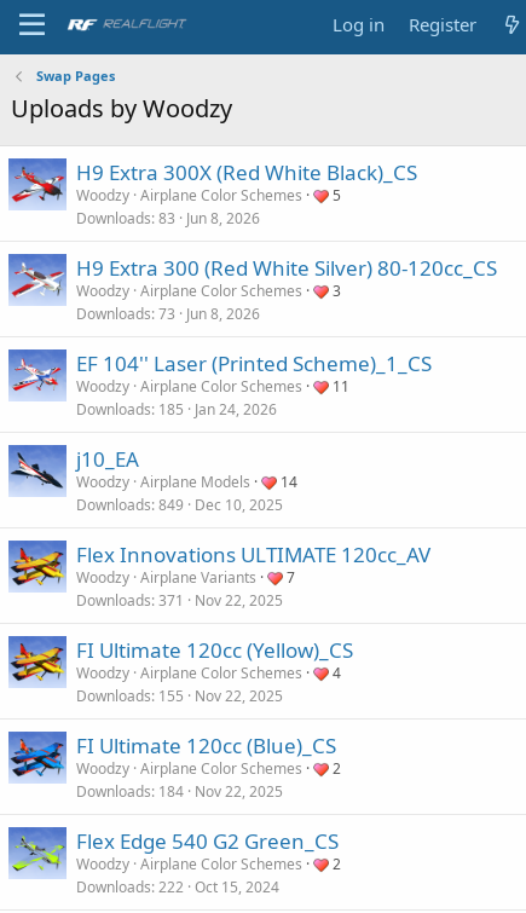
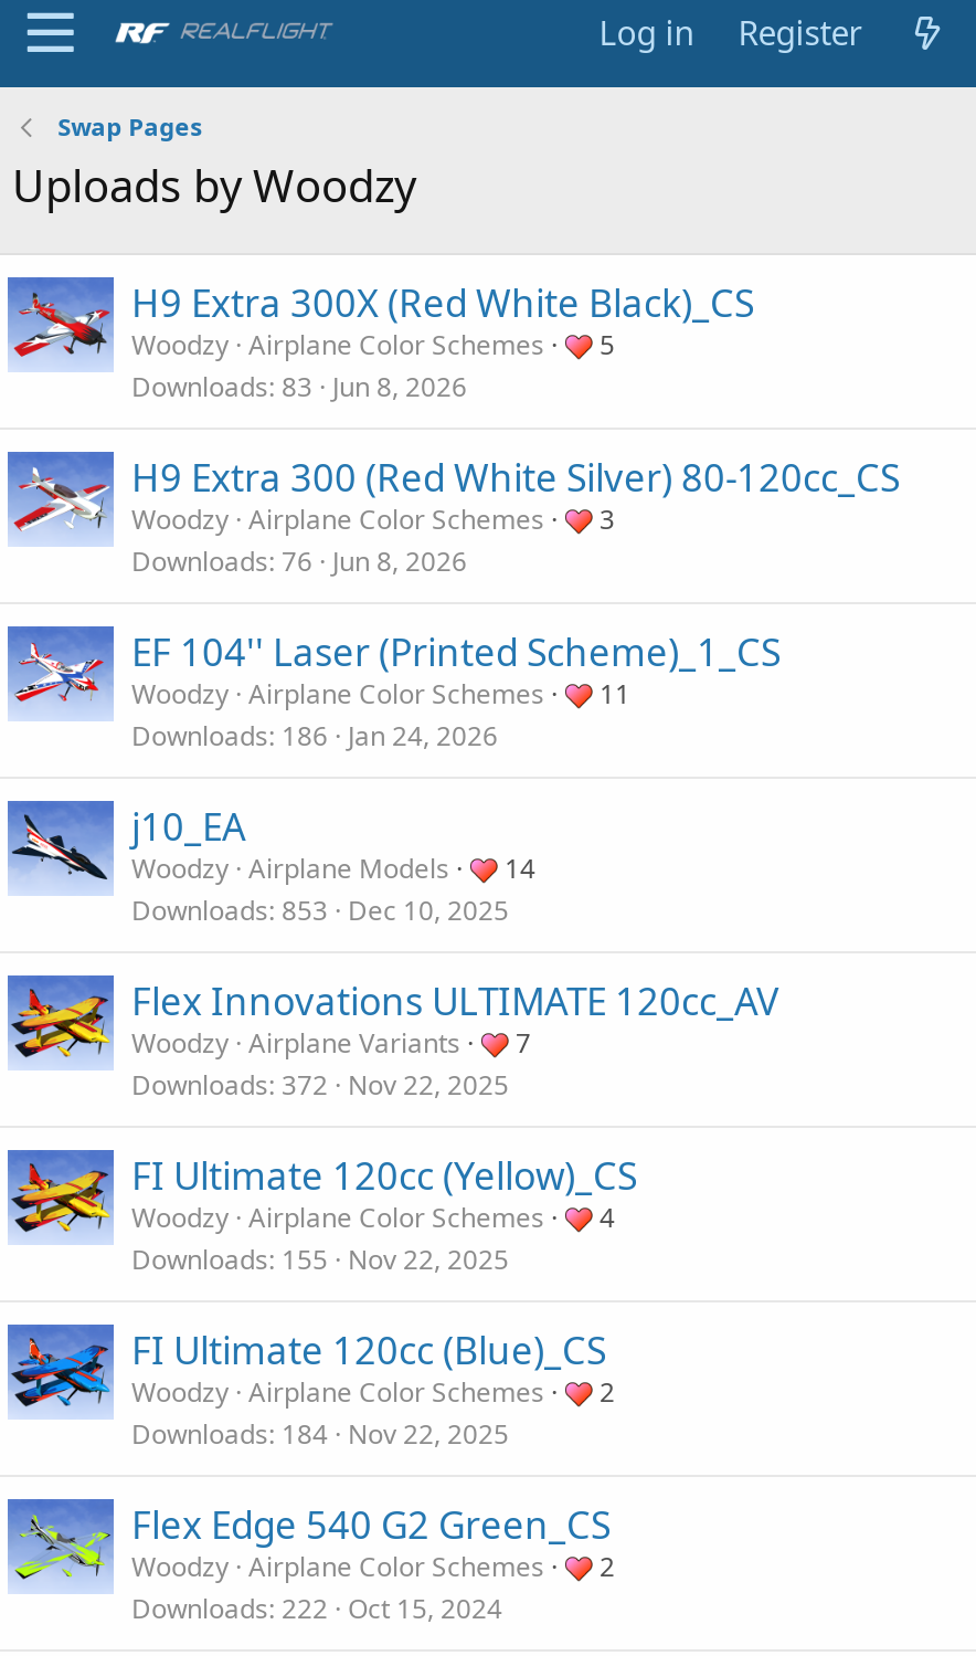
[76,304,260,324] Downloads 73 Jun 8, 2026 -> [131,542,467,580] Downloads 76 Jun 8, 2026
[76,399,277,420] Downloads 185 Jan 24, 2026 -> [131,717,498,755] Downloads 186 Jan 24, 2026
[76,495,283,515] Downloads 849 Dec 10, 2025 -> [131,892,509,929] Downloads 853 Dec 10, 2025
[76,590,283,611] Downloads 371 Nov 22, 2025 -> [131,1066,509,1104] Downloads 372 Nov 22, 2025

